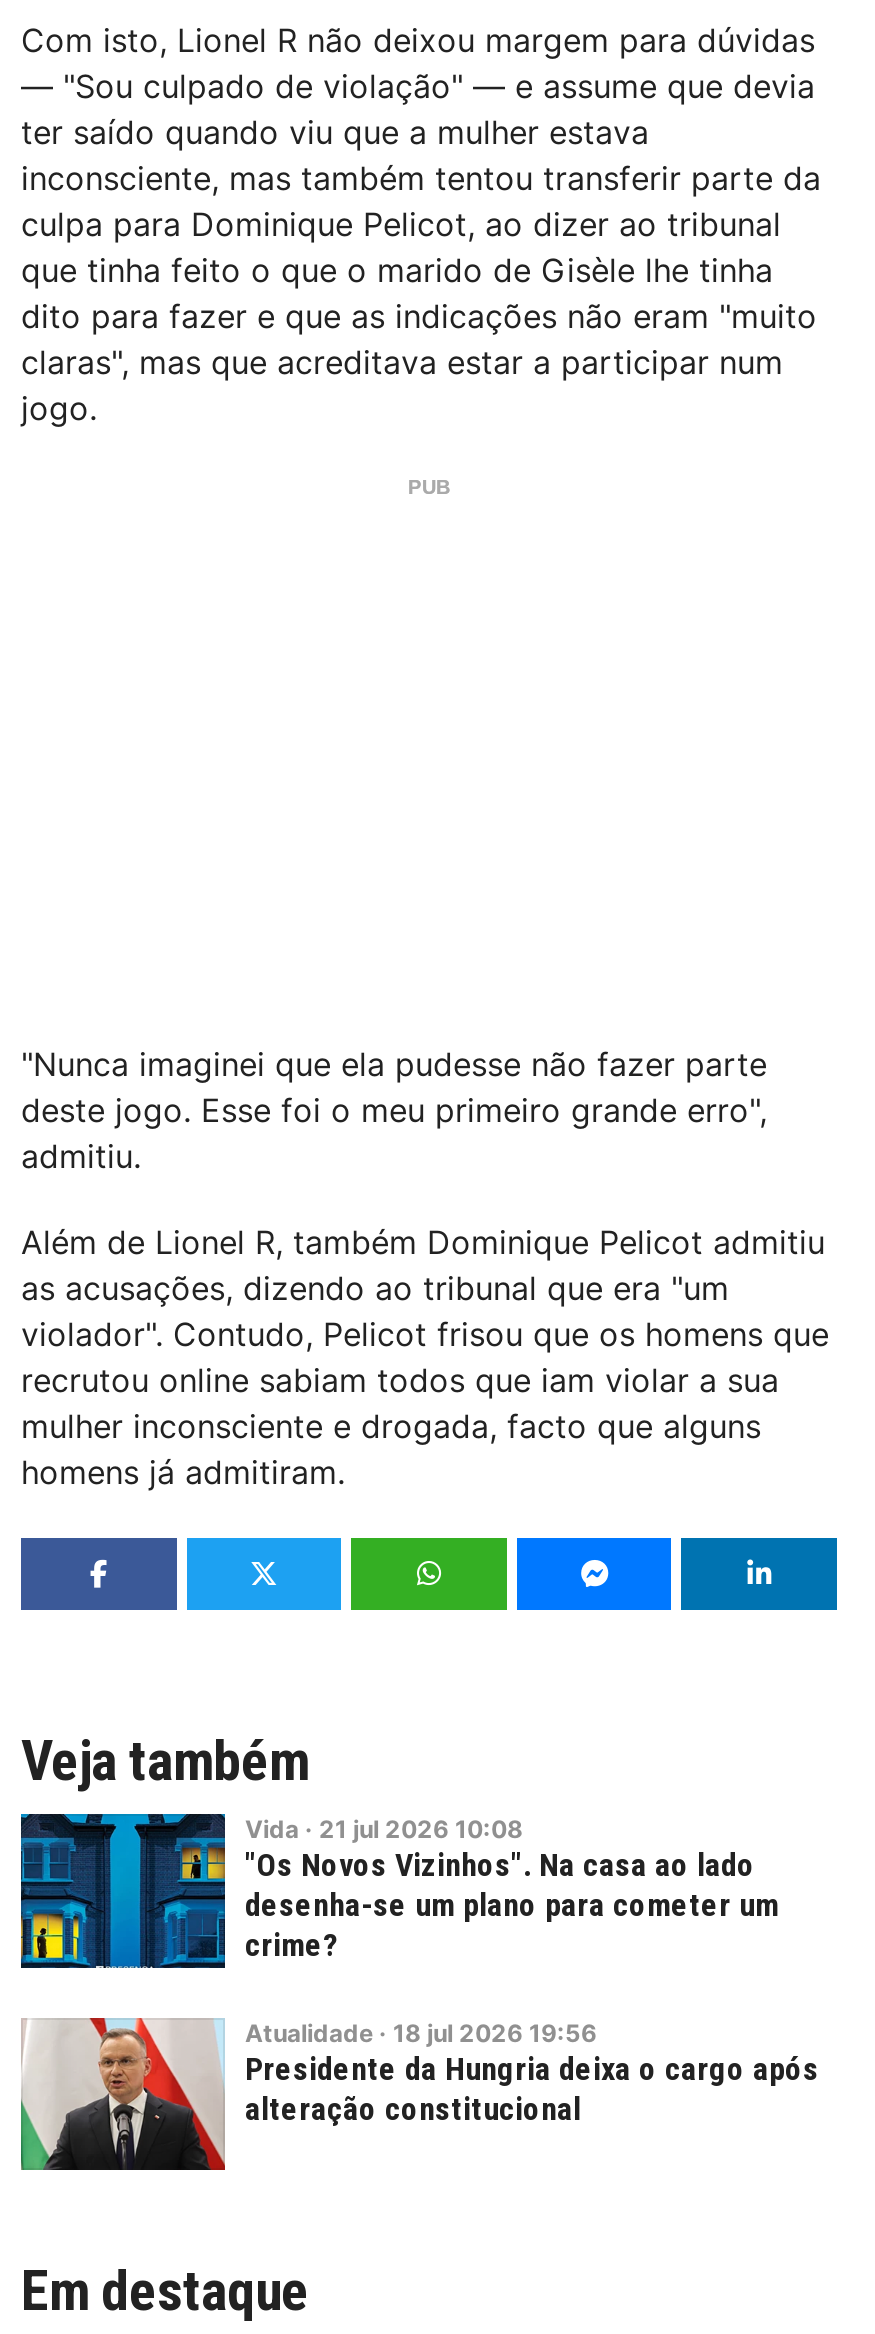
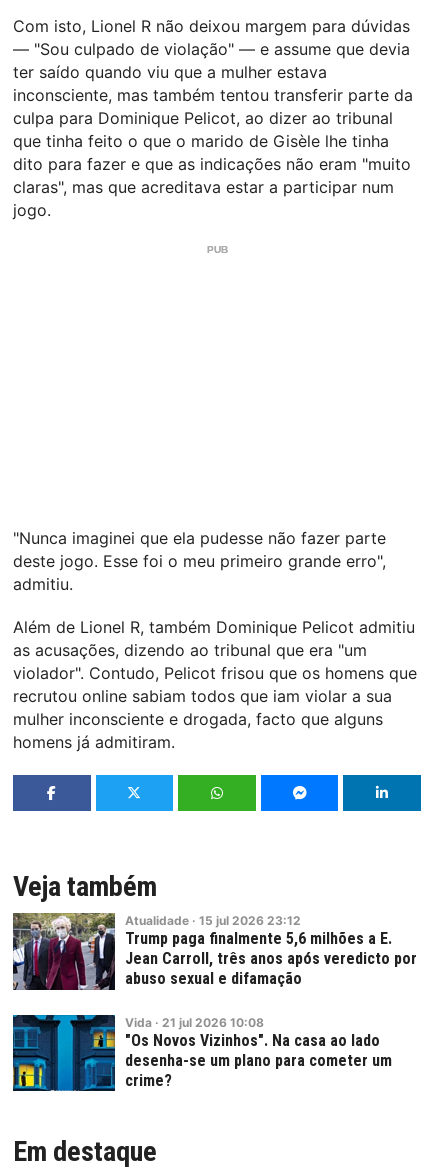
none -> [12,912,417,991] [image] | Atualidade · 15 jul 2026 23:12 | Trump paga finalmente 5,6 milhões a E. | Jean Carroll, três anos após veredicto por | abuso sexual e difamação
moved [17,1812,779,1972] -> [11,1014,392,1094]: [image] | Vida · 21 jul 2026 10:08 | "Os Novos Vizinhos". Na casa ao lado | desenha-se um plano para cometer um | crime?
[19,2016,819,2172] [image] | Atualidade · 18 jul 2026 19:56 | Presidente da Hungria deixa o cargo após | alteração constitucional -> none

